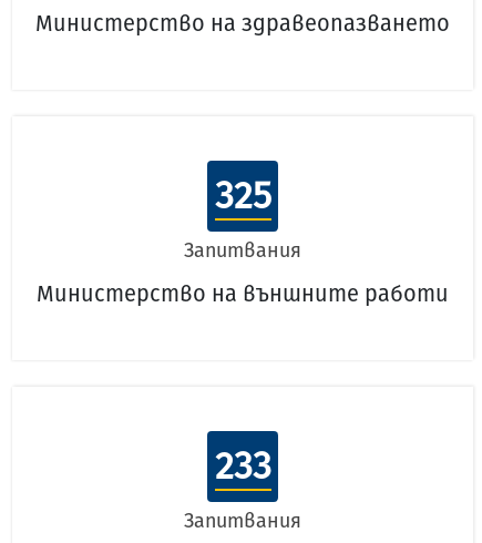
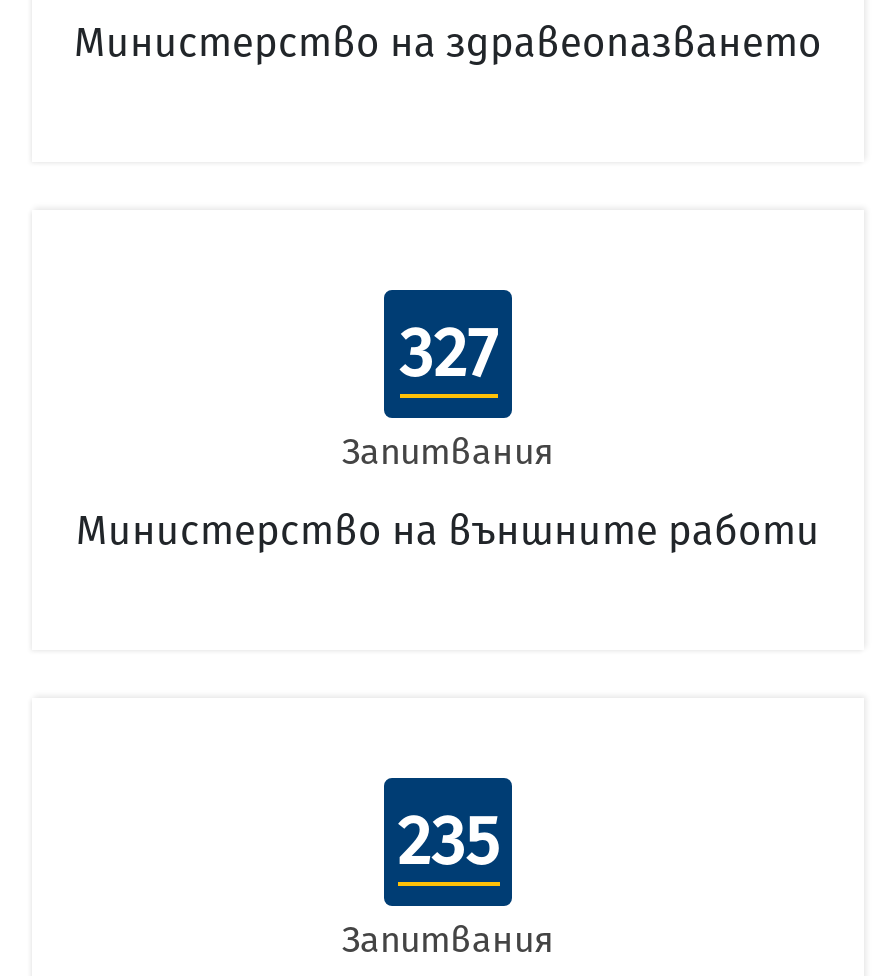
[214,172,271,218] 325 -> [399,311,497,393] 327
[214,443,271,488] 233 -> [397,799,499,881] 235

